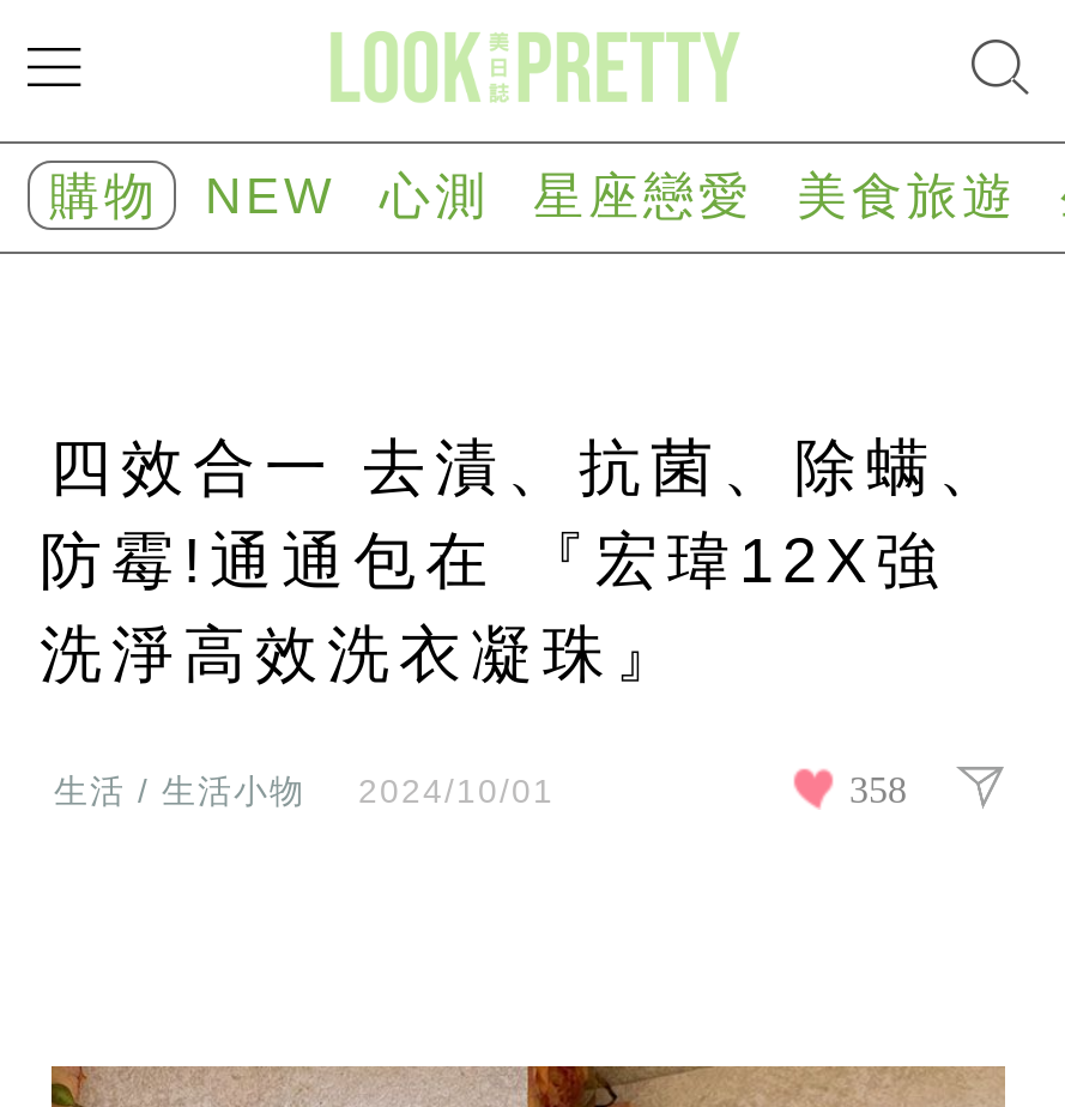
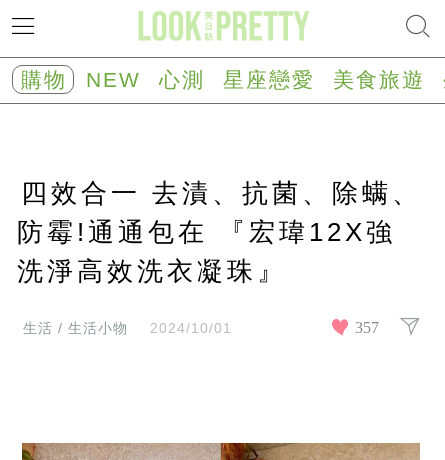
[849,767,907,805] 358 -> [355,318,379,334] 357

